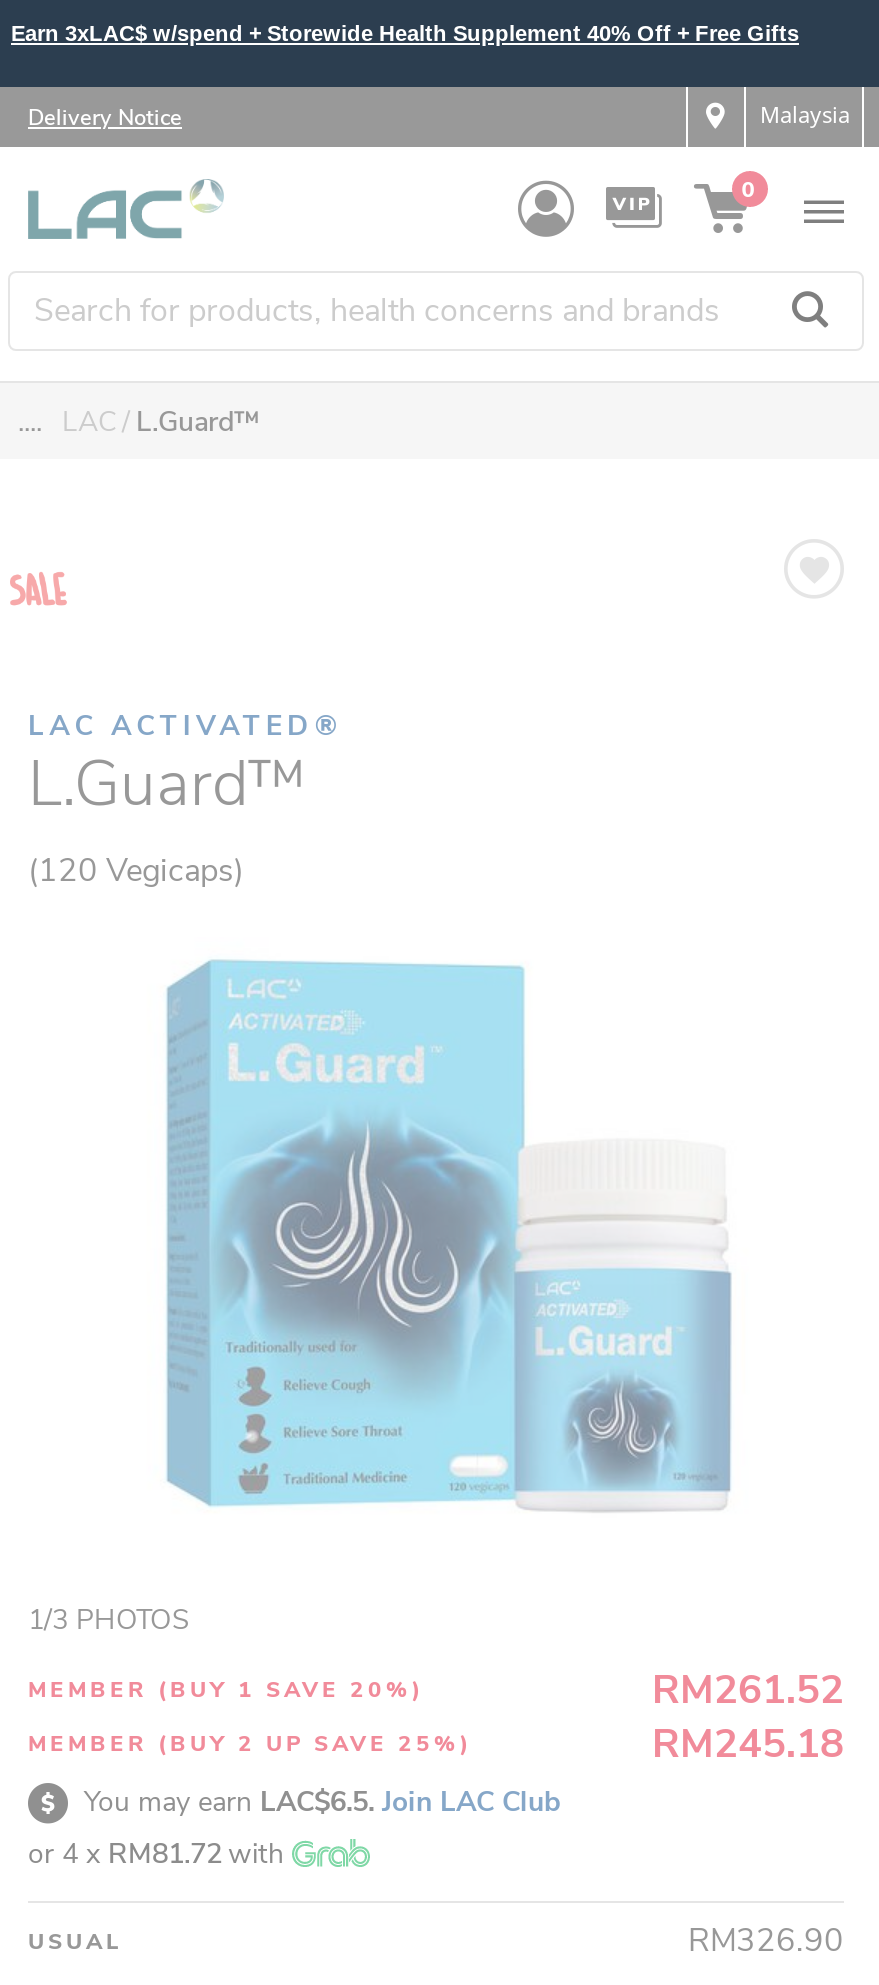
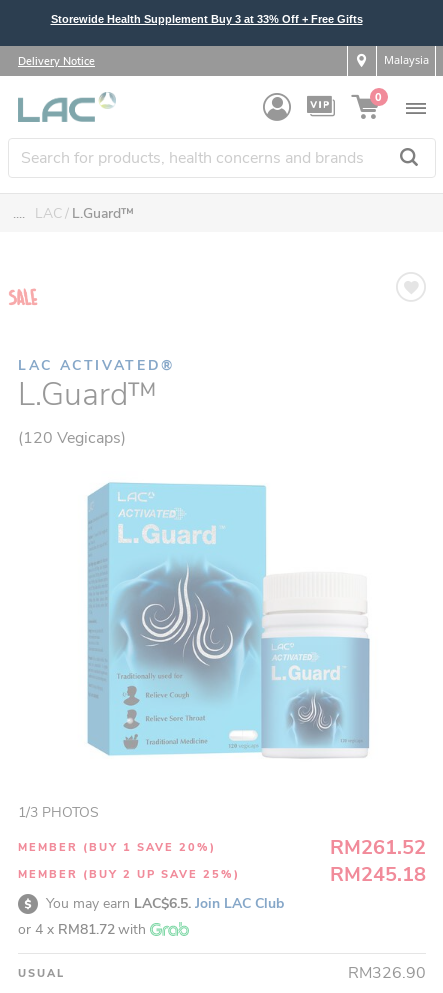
[11,21,799,45] Earn 3xLAC$ w/spend + Storewide Health Supplement 40% Off + Free Gifts -> [50,13,362,25] Storewide Health Supplement Buy 3 at 33% Off + Free Gifts

